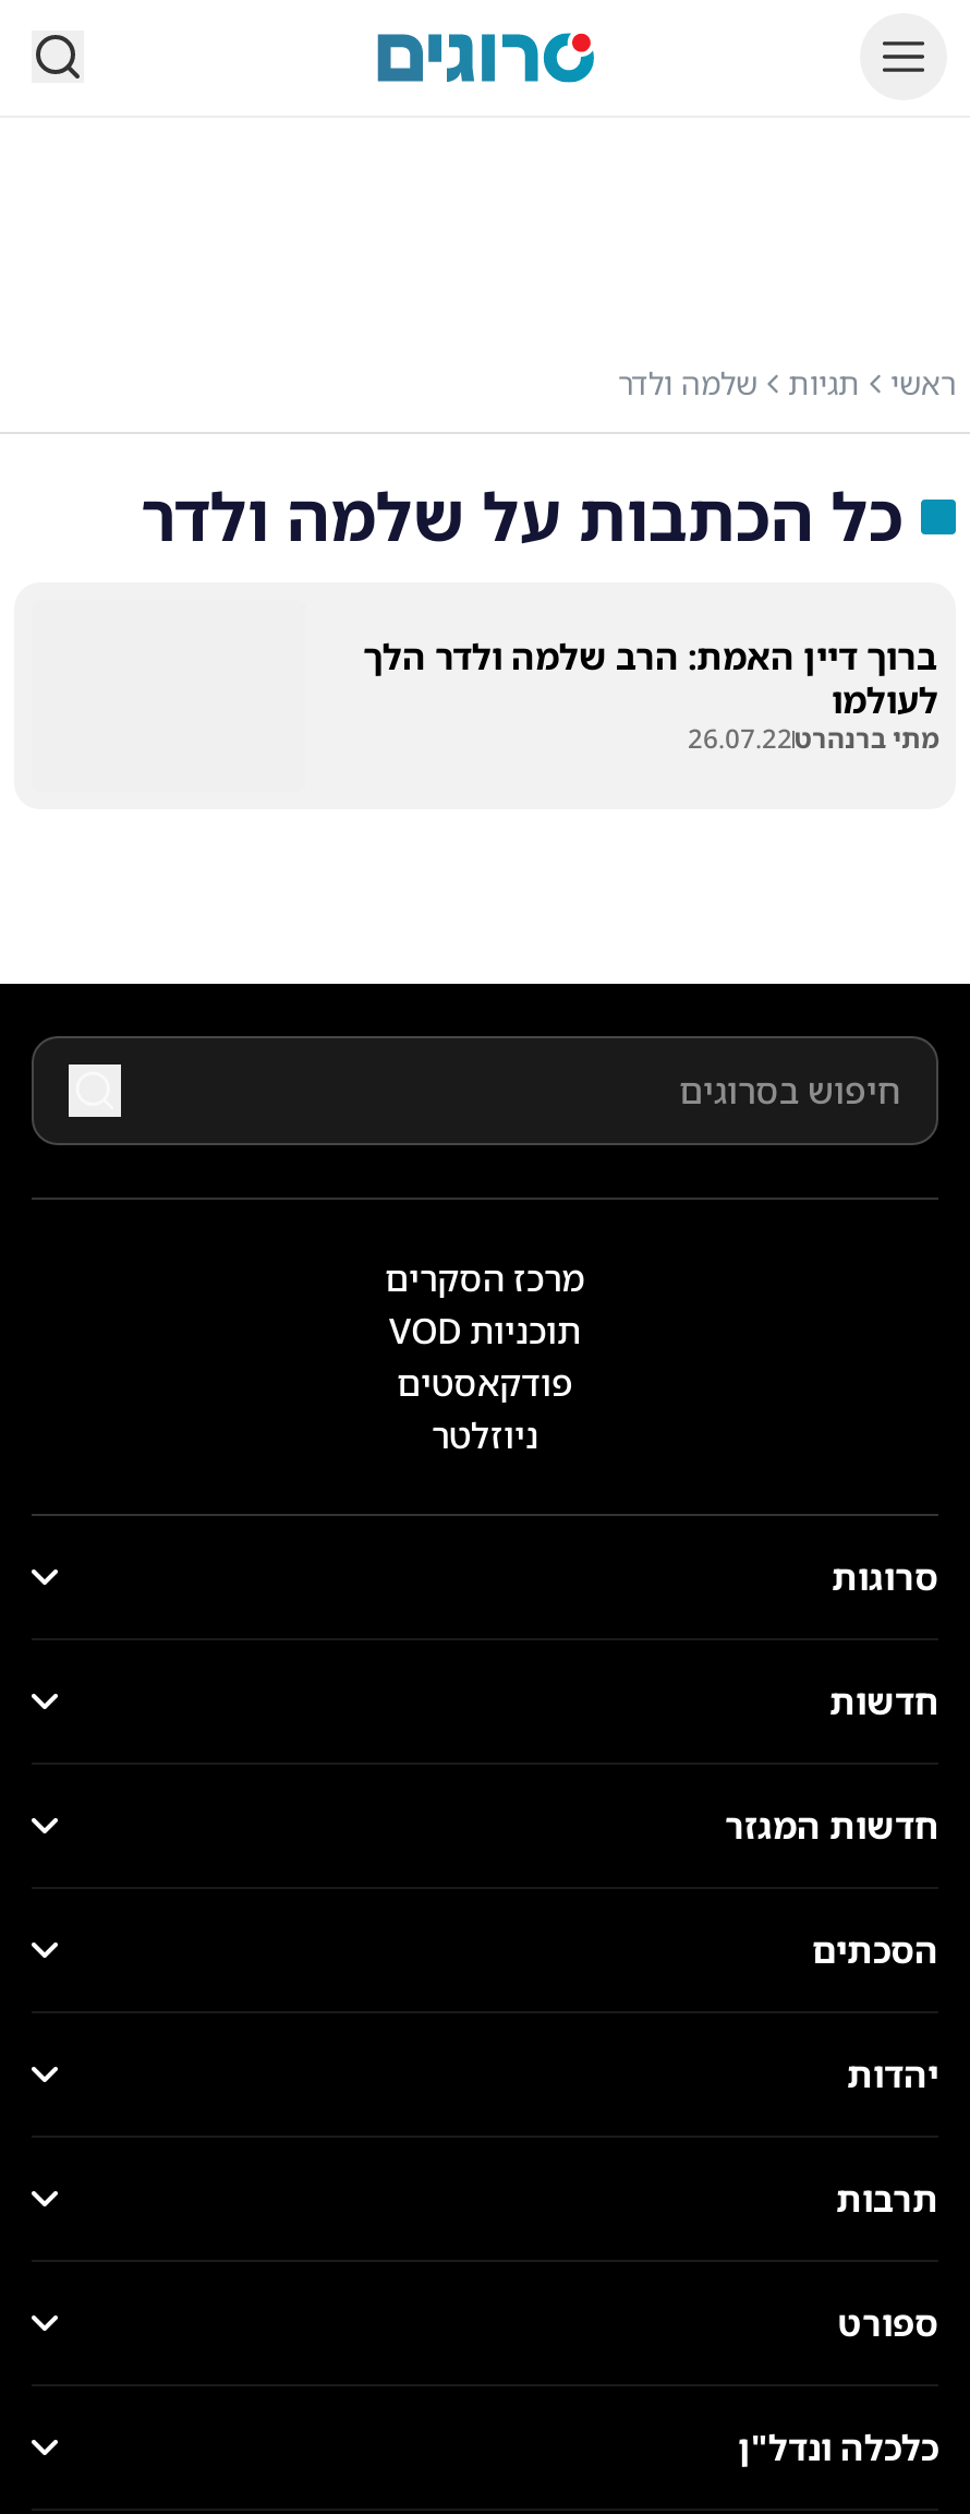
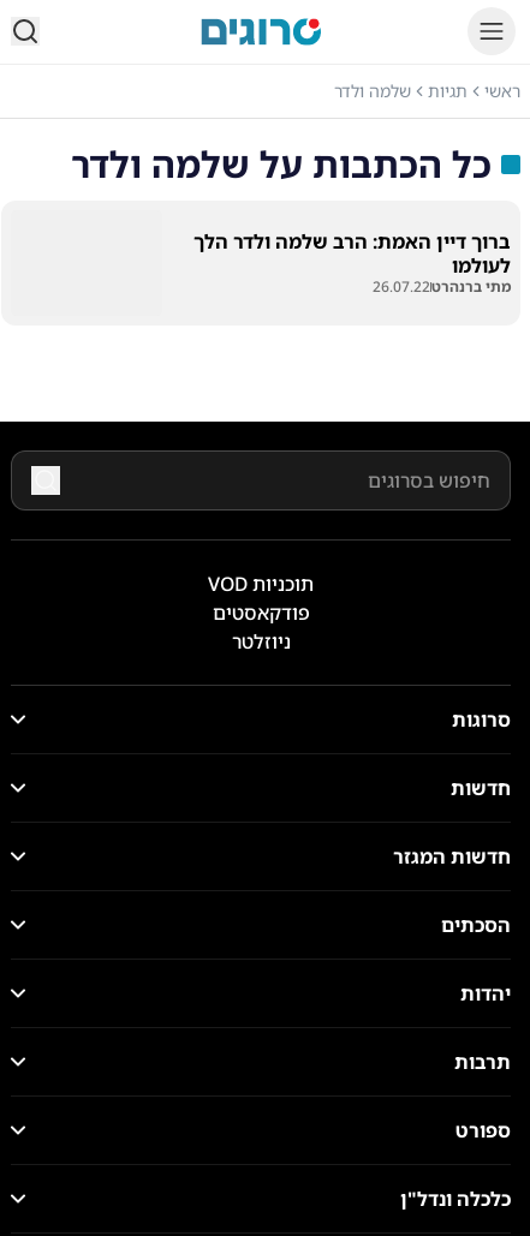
[385,1254,585,1302] מרכז הסקרים -> none

